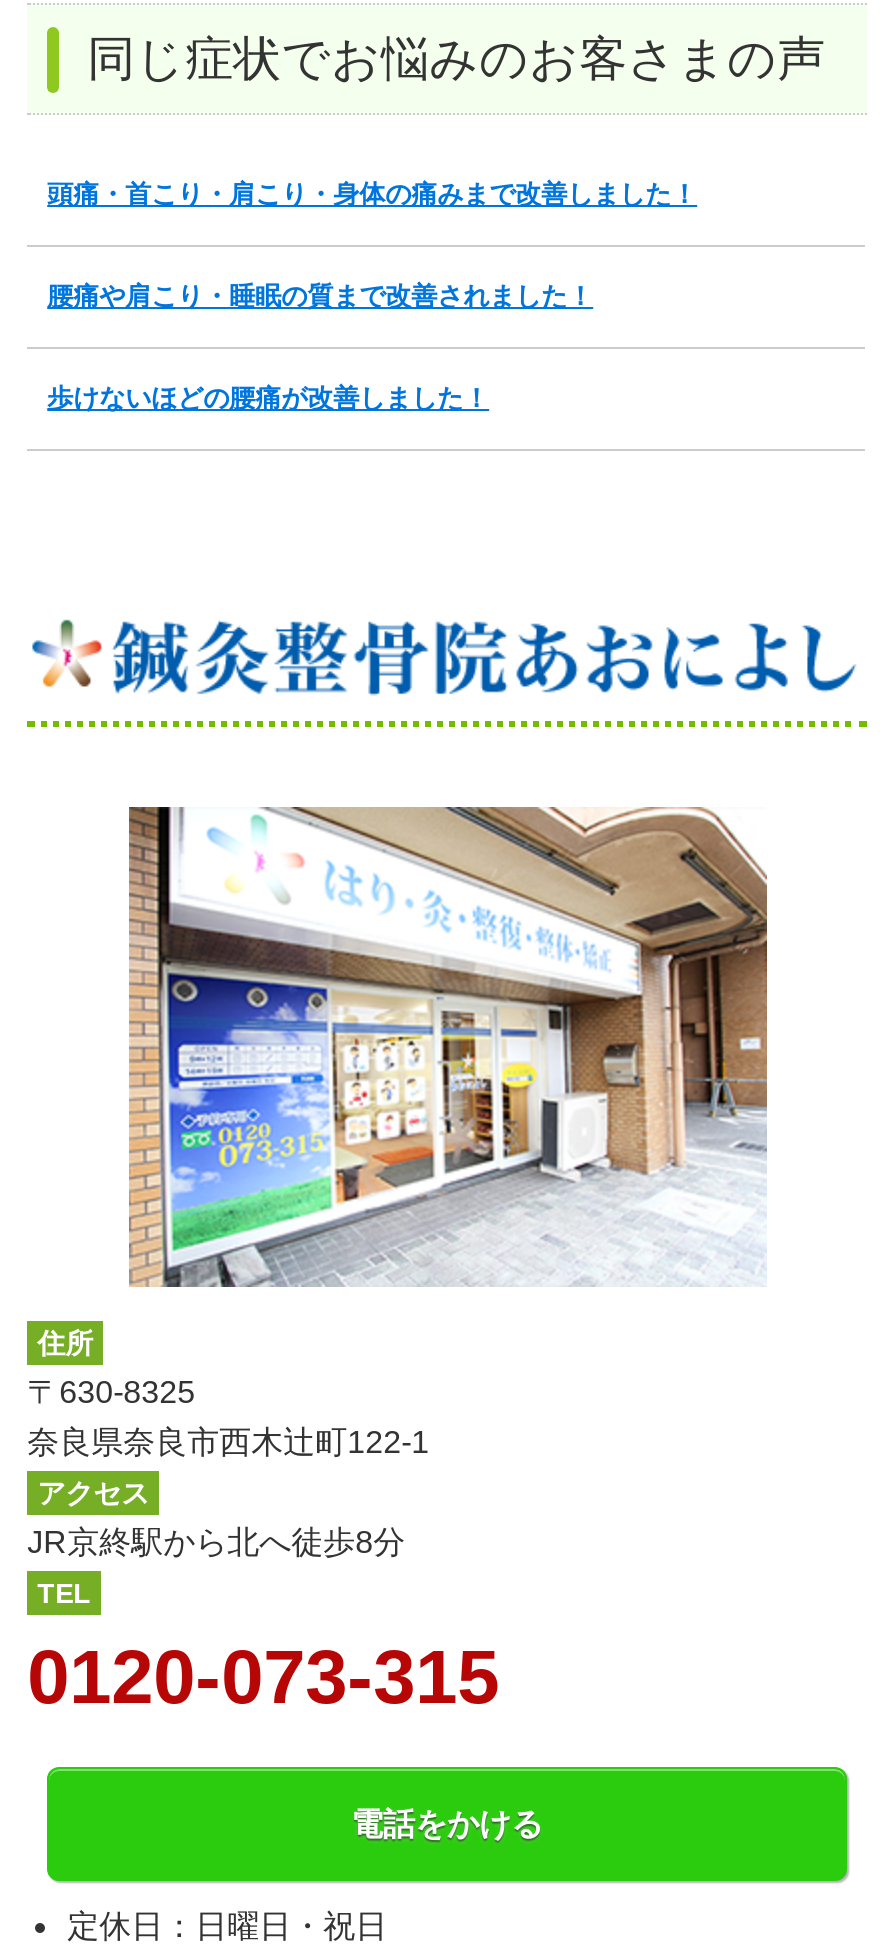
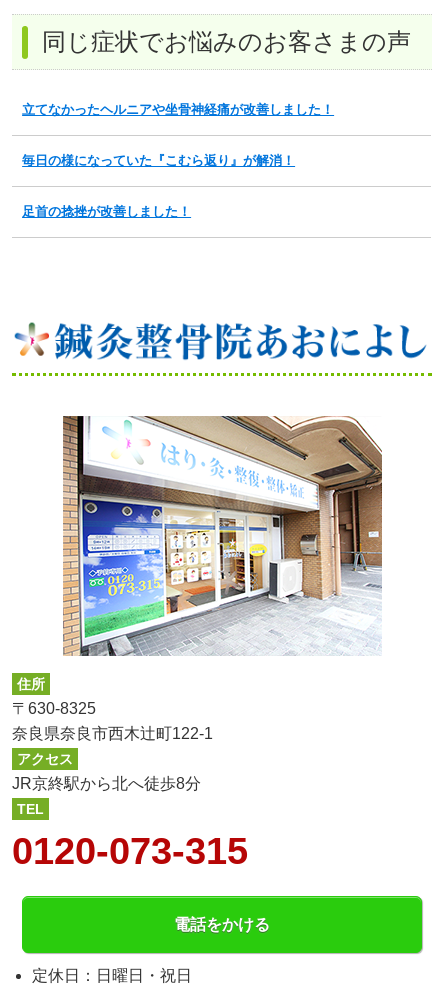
[47,180,697,210] 頭痛・首こり・肩こり・身体の痛みまで改善しました！ -> [22,102,334,117] 立てなかったヘルニアや坐骨神経痛が改善しました！
[47,282,593,312] 腰痛や肩こり・睡眠の質まで改善されました！ -> [22,153,295,168] 毎日の様になっていた『こむら返り』が解消！
[47,384,489,414] 歩けないほどの腰痛が改善しました！ -> [22,204,191,219] 足首の捻挫が改善しました！

